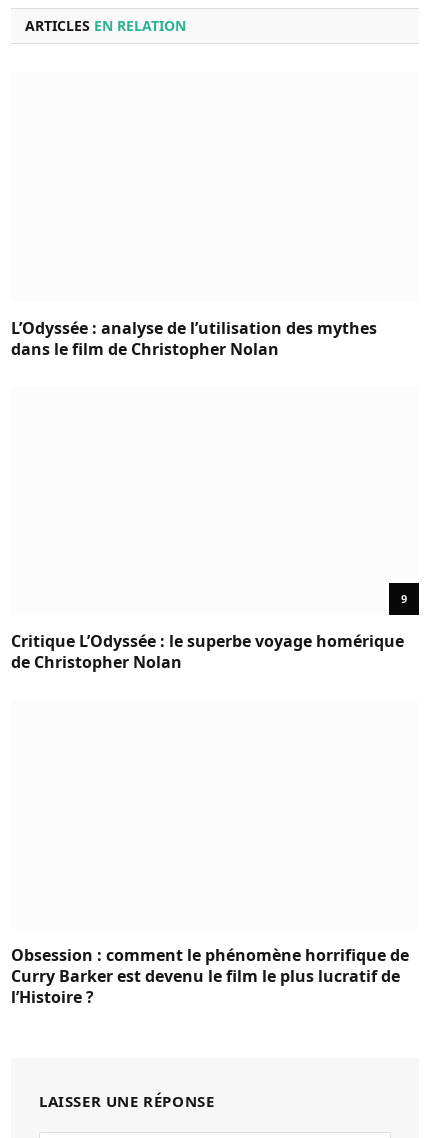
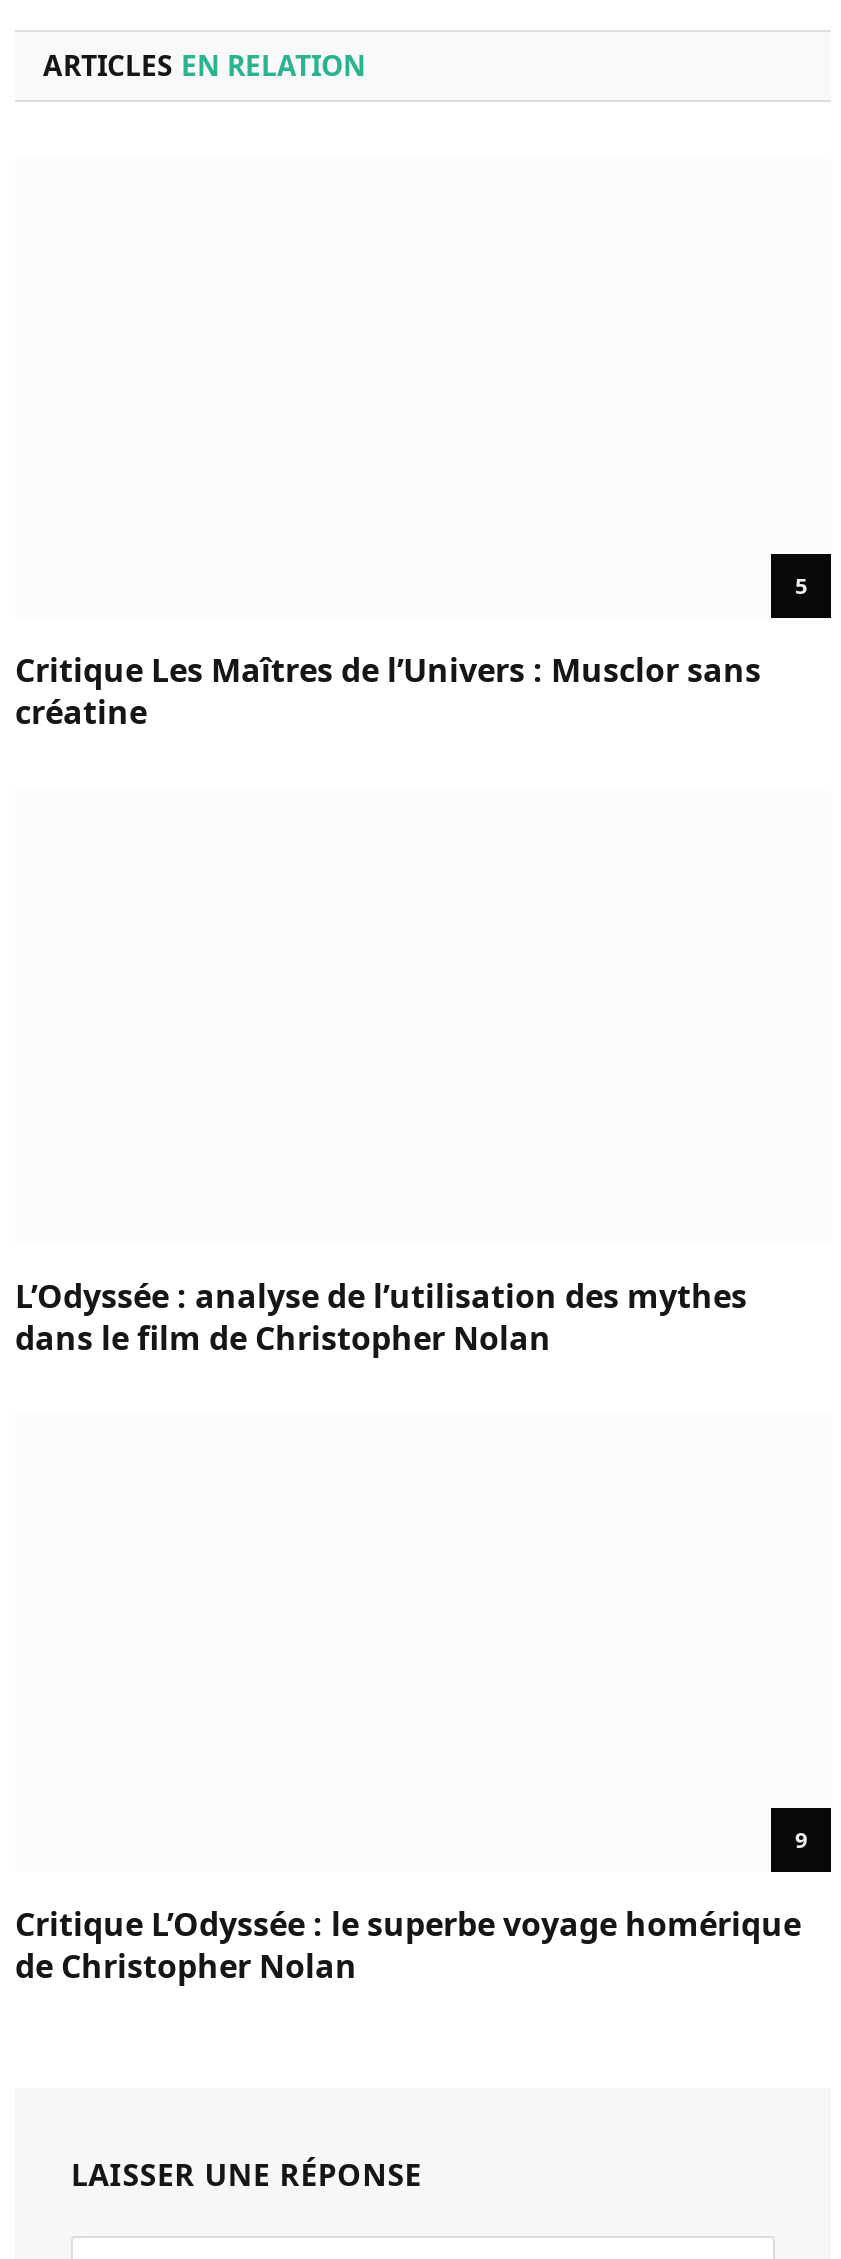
none -> [15,569,807,733] 5 | Critique Les Maîtres de l’Univers : Musclor sans | créatine
moved [11,317,407,673] -> [15,1274,807,1987]: L’Odyssée : analyse de l’utilisation des mythes | dans le film de Christopher Nolan | 9 | Critique L’Odyssée : le superbe voyage homérique | de Christopher Nolan
[11,944,409,1008] Obsession : comment le phénomène horrifique de | Curry Barker est devenu le film le plus lucratif de | l’Histoire ? -> none

